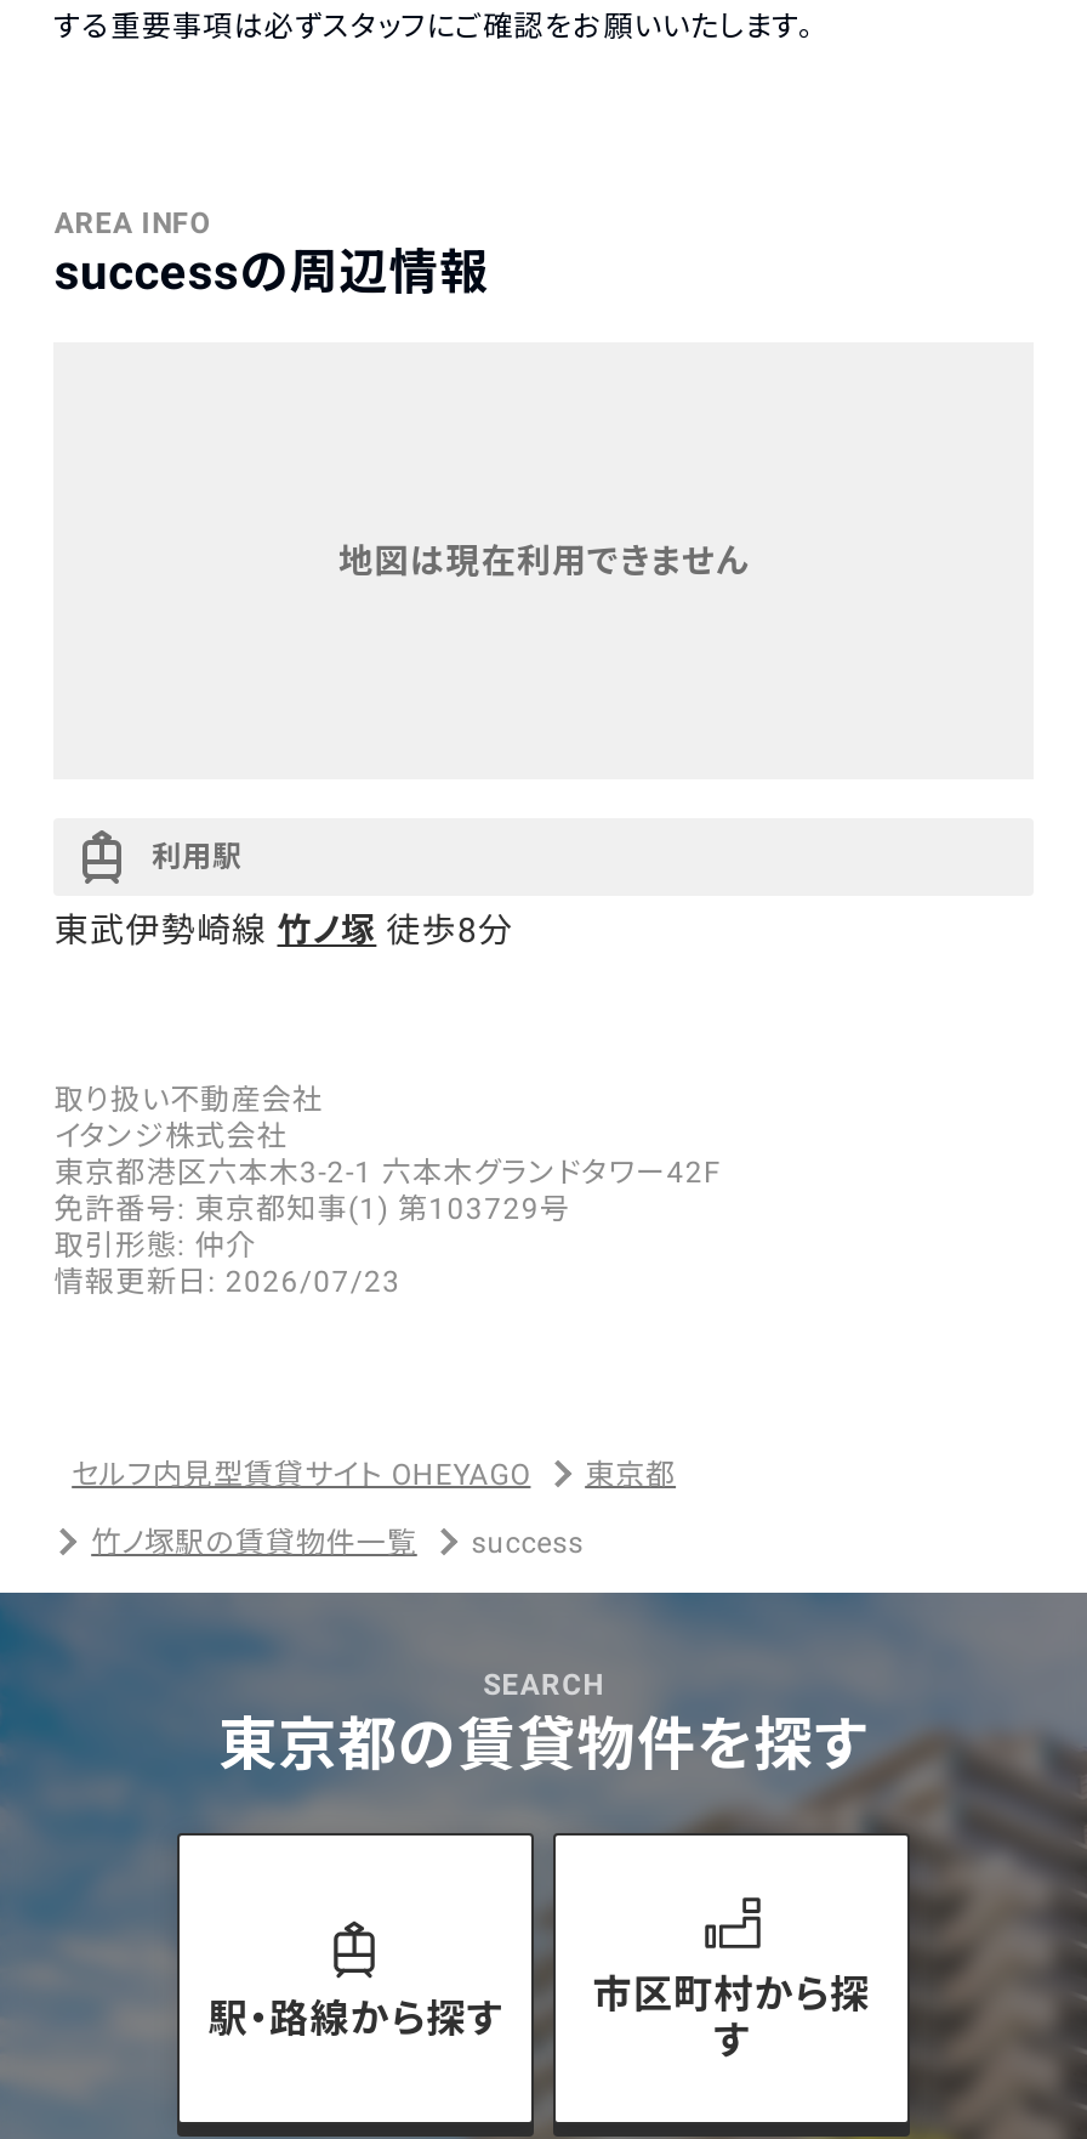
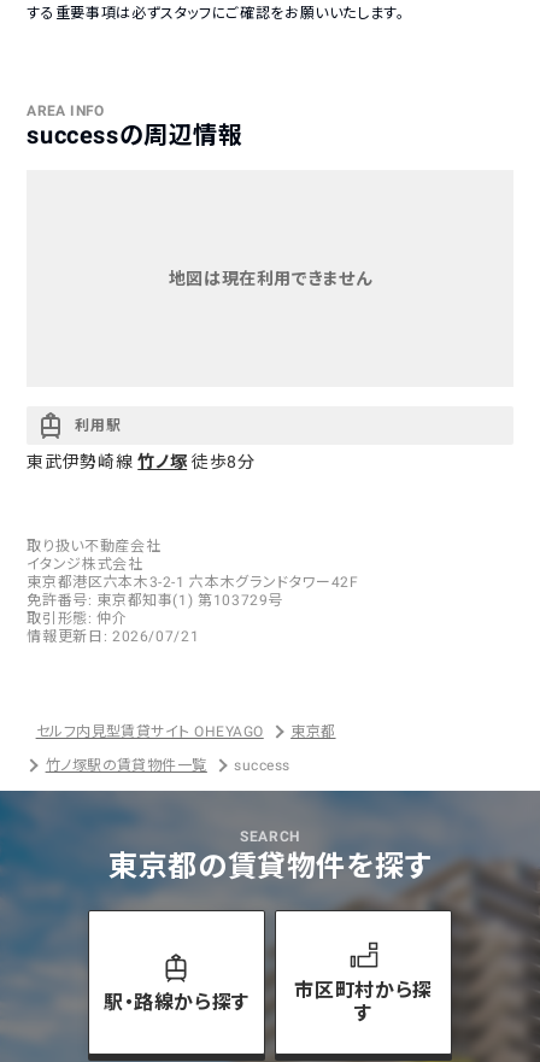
[54,1265,401,1299] 情報更新日: 2026/07/23 -> [27,628,199,645] 情報更新日: 2026/07/21

